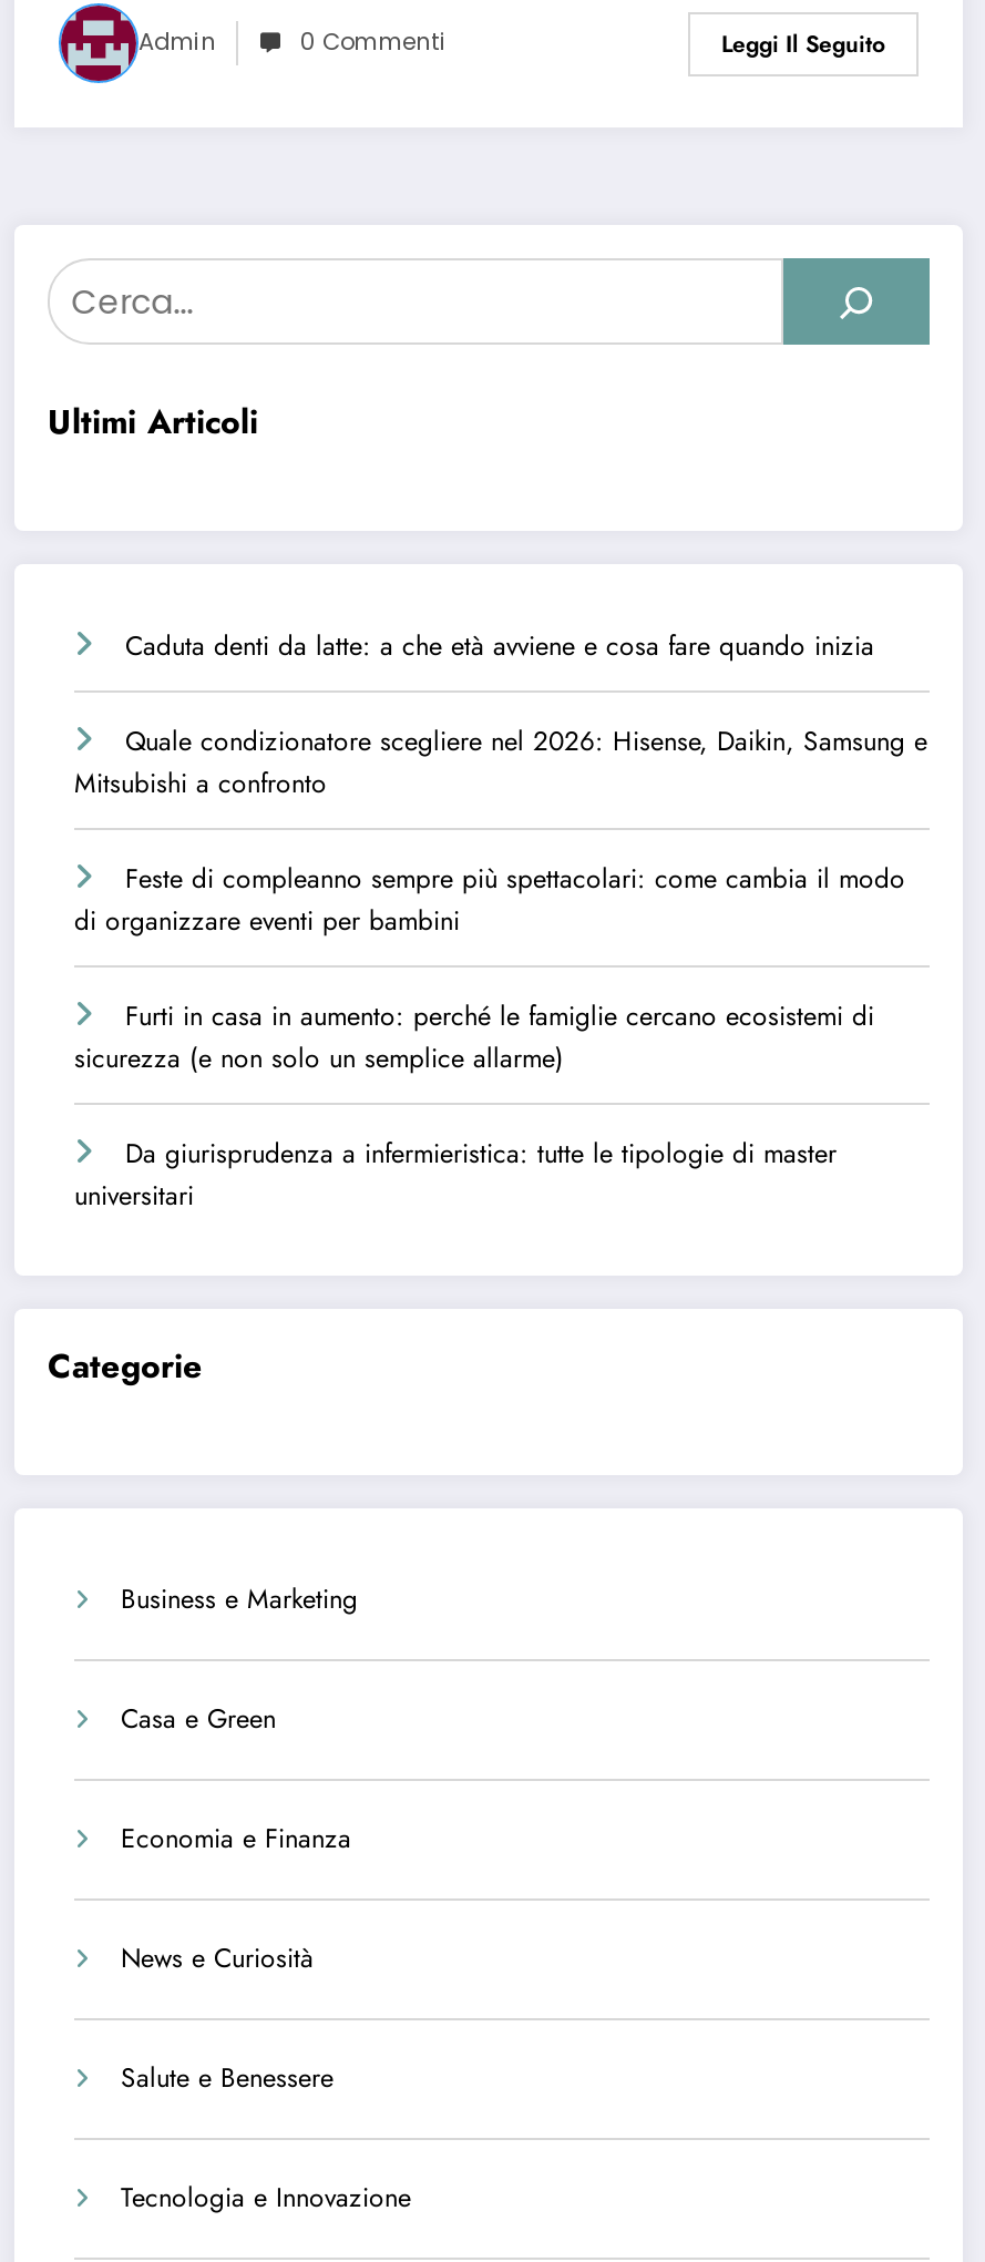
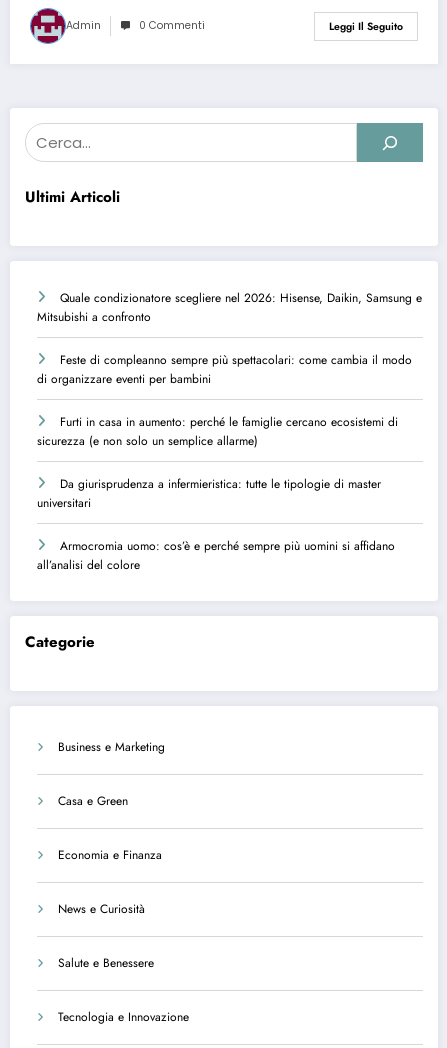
[125,626,874,666] Caduta denti da latte: a che età avviene e cosa fare quando inizia -> none
moved [74,721,927,1216] -> [37,289,422,512]: Quale condizionatore scegliere nel 2026: Hisense, Daikin, Samsung e | Mitsubishi a confronto | Feste di compleanno sempre più spettacolari: come cambia il modo | di organizzare eventi per bambini | Furti in casa in aumento: perché le famiglie cercano ecosistemi di | sicurezza (e non solo un semplice allarme) | Da giurisprudenza a infermieristica: tutte le tipologie di master | universitari
none -> [37,537,395,574] Armocromia uomo: cos’è e perché sempre più uomini si affidano | all’analisi del colore

